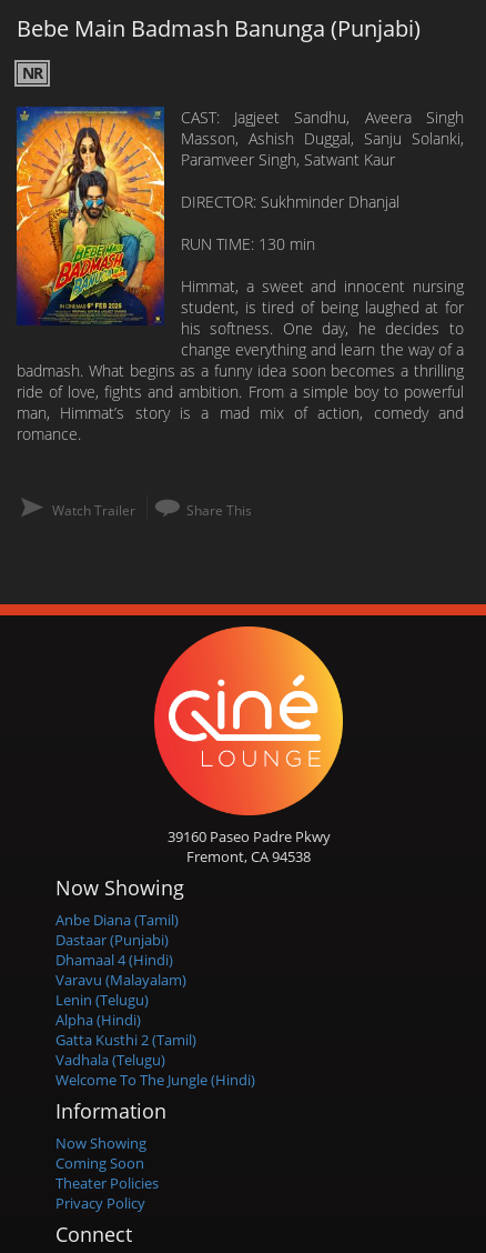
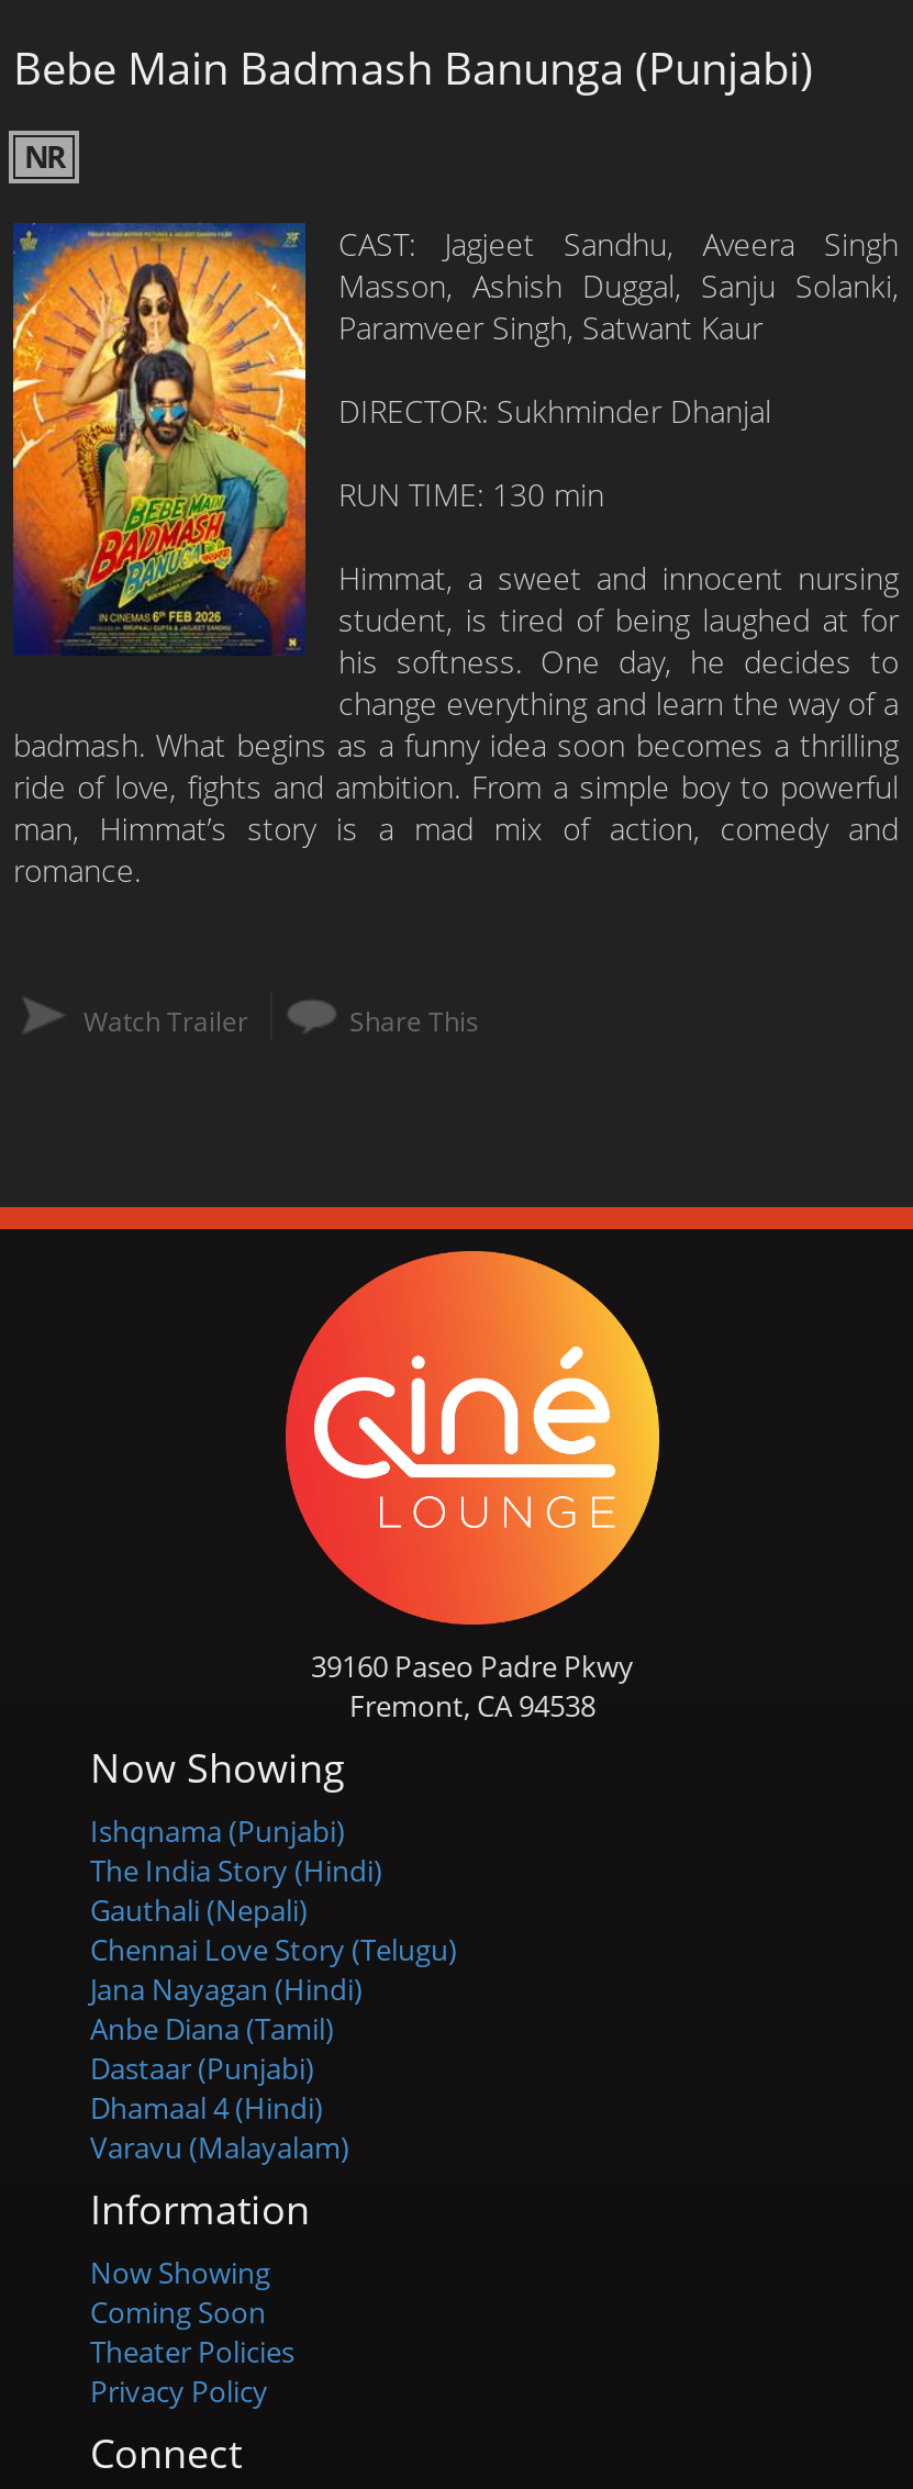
none -> [90,1811,457,2009] Ishqnama (Punjabi) | The India Story (Hindi) | Gauthali (Nepali) | Chennai Love Story (Telugu) | Jana Nayagan (Hindi)
moved [55,910,186,990] -> [90,2009,349,2167]: Anbe Diana (Tamil) | Dastaar (Punjabi) | Dhamaal 4 (Hindi) | Varavu (Malayalam)
[55,990,255,1090] Lenin (Telugu) | Alpha (Hindi) | Gatta Kusthi 2 (Tamil) | Vadhala (Telugu) | Welcome To The Jungle (Hindi) -> none

